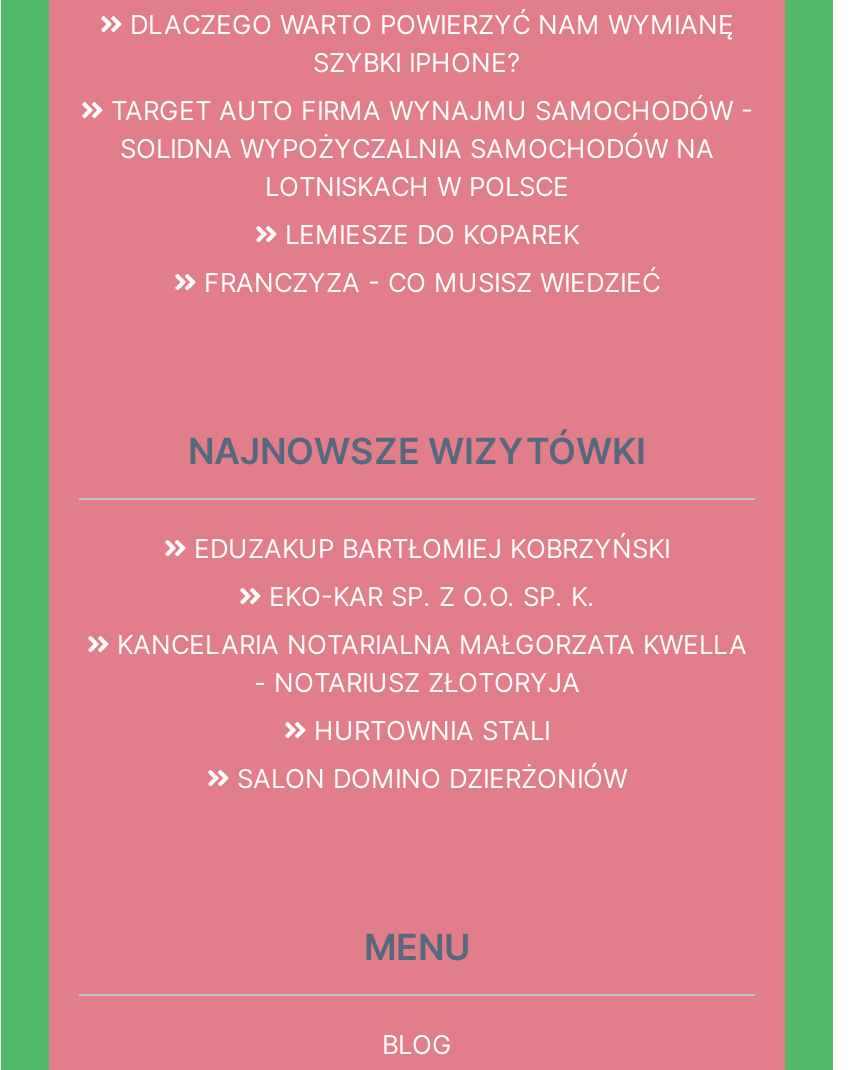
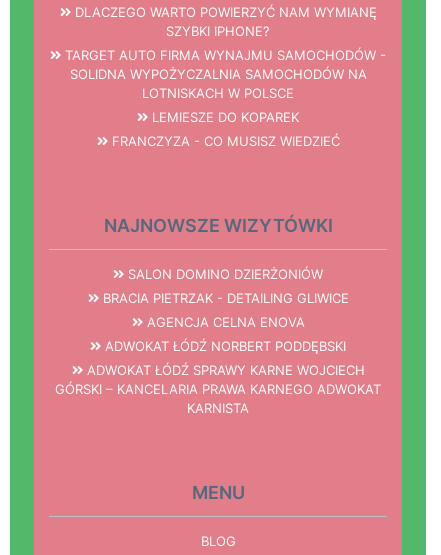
[109,533,747,747] EDUZAKUP BARTŁOMIEJ KOBRZYŃSKI | EKO-KAR SP. Z O.O. SP. K. | KANCELARIA NOTARIALNA MAŁGORZATA KWELLA | - NOTARIUSZ ZŁOTORYJA | HURTOWNIA STALI -> none
moved [229,763,627,795] -> [124,266,323,282]: SALON DOMINO DZIERŻONIÓW
none -> [55,290,381,416] BRACIA PIETRZAK - DETAILING GLIWICE | AGENCJA CELNA ENOVA | ADWOKAT ŁÓDŹ NORBERT PODDĘBSKI | ADWOKAT ŁÓDŹ SPRAWY KARNE WOJCIECH | GÓRSKI – KANCELARIA PRAWA KARNEGO ADWOKAT | KARNISTA

